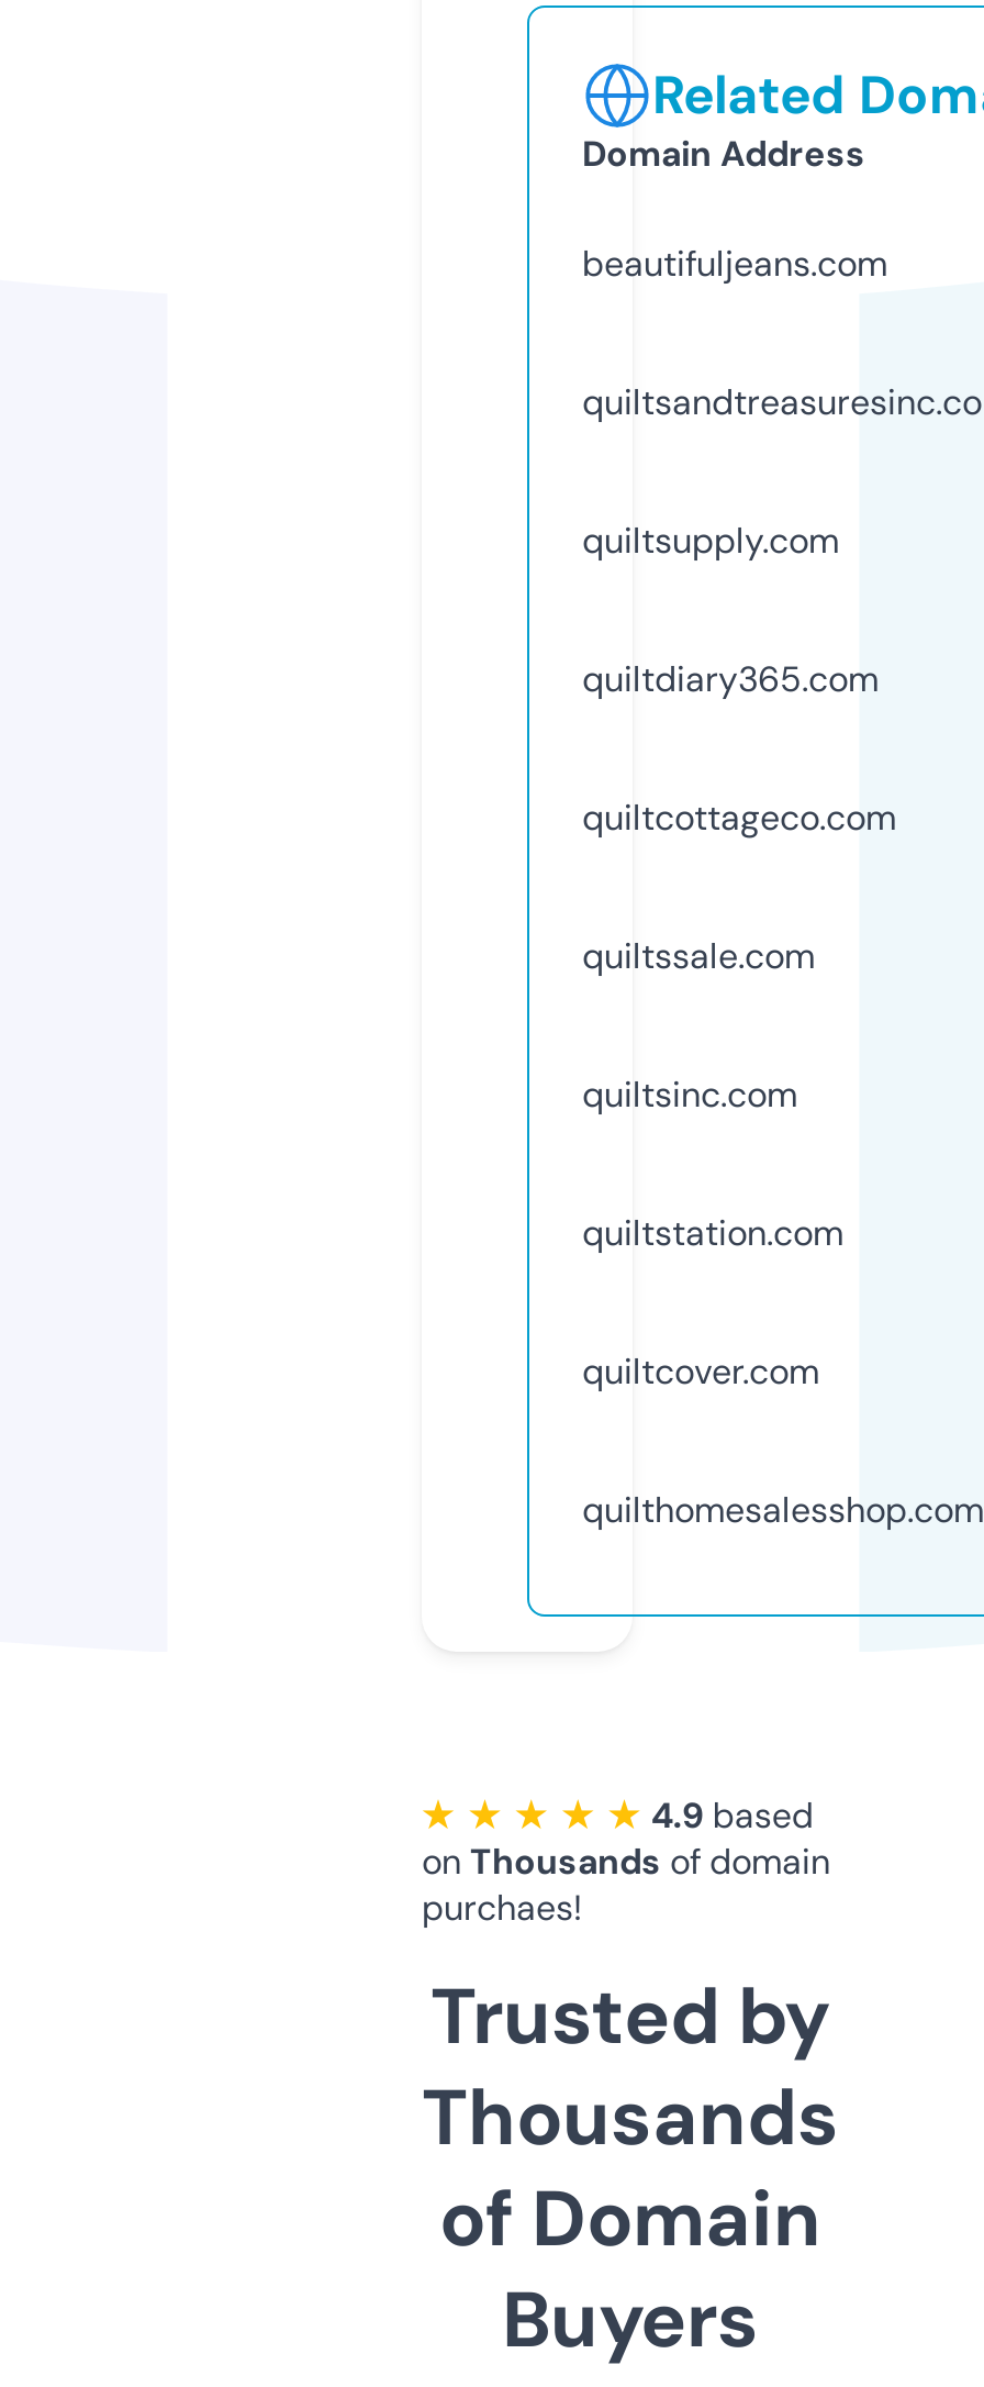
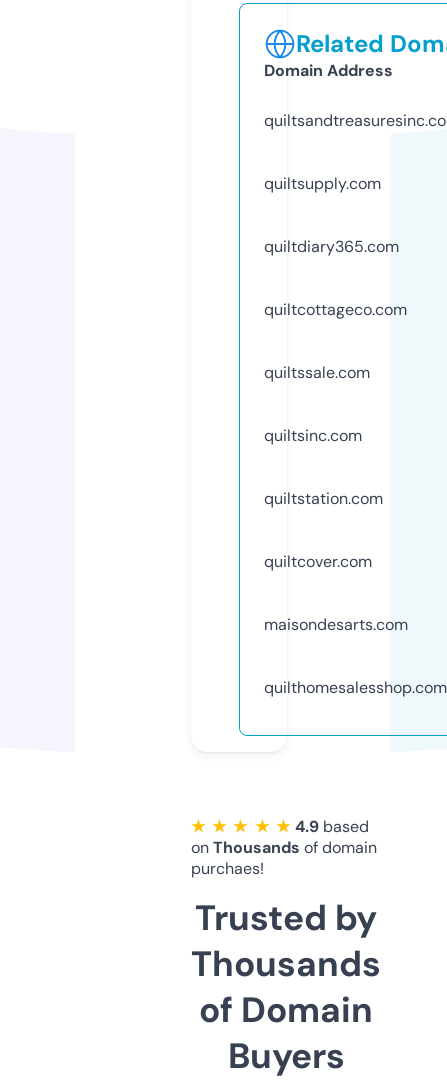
[582,240,887,286] beautifuljeans.com -> none
moved [582,517,896,1394] -> [264,173,407,572]: quiltsupply.com | quiltdiary365.com | quiltcottageco.com | quiltssale.com | quiltsinc.com | quiltstation.com | quiltcover.com
none -> [264,614,408,635] maisondesarts.com

